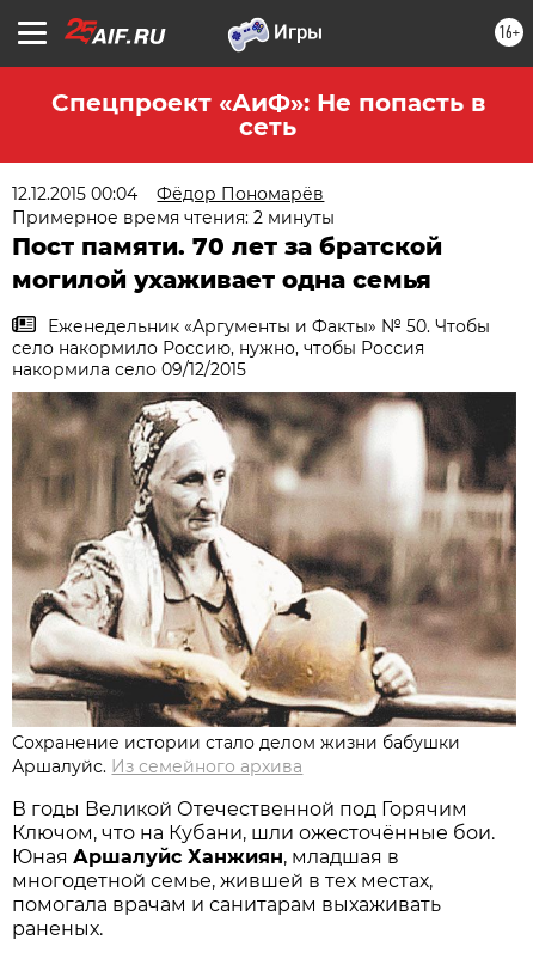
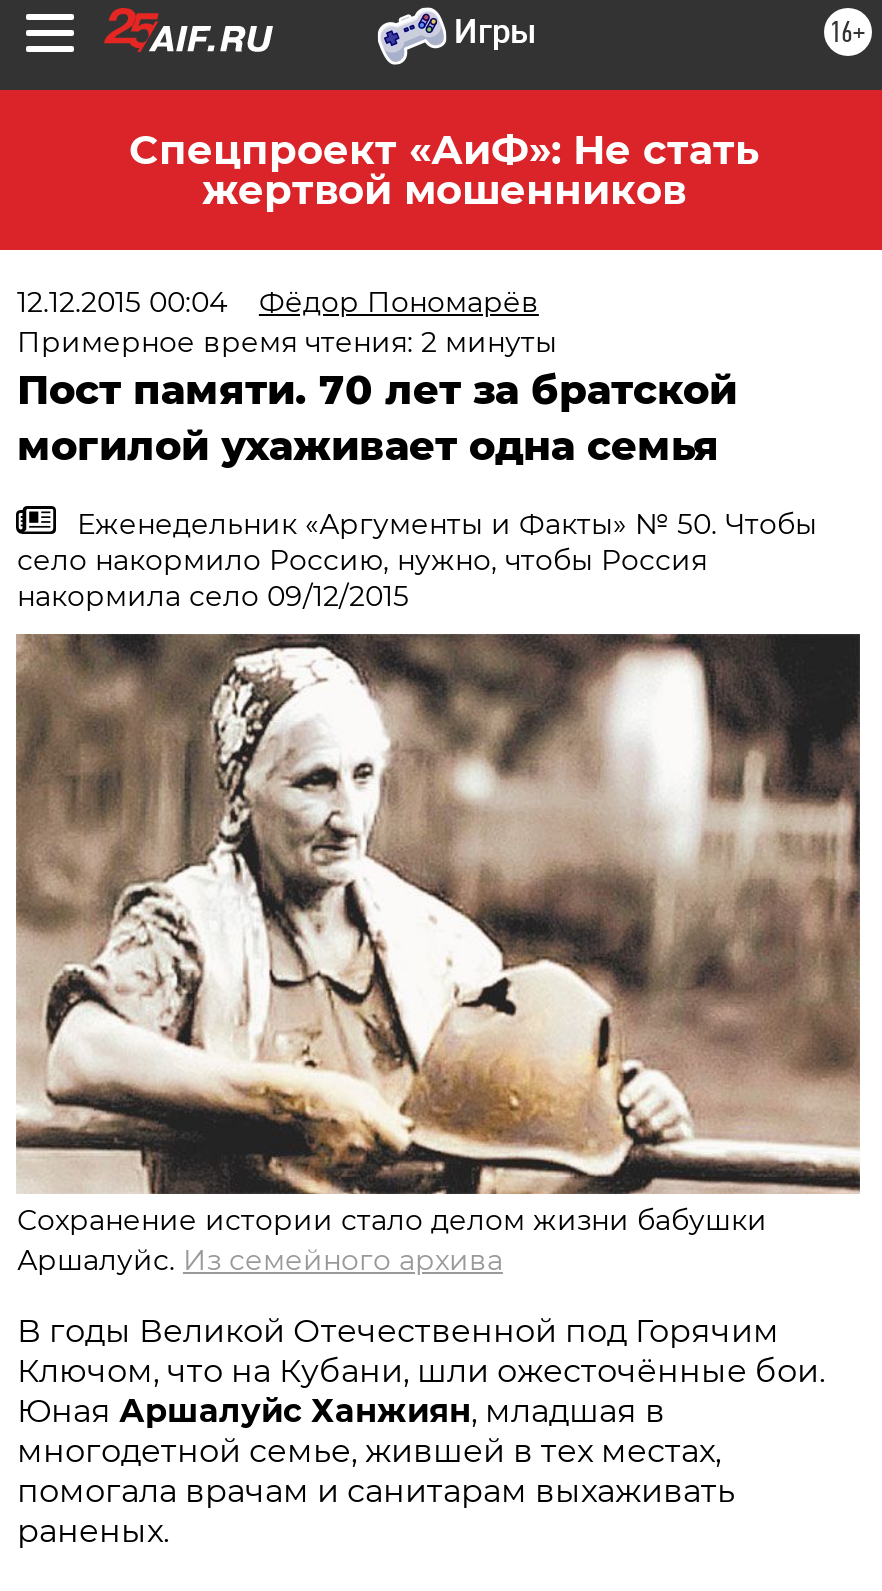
[51,88,485,141] Спецпроект «АиФ»: Не попасть в | сеть -> [129,126,759,214] Спецпроект «АиФ»: Не стать | жертвой мошенников

